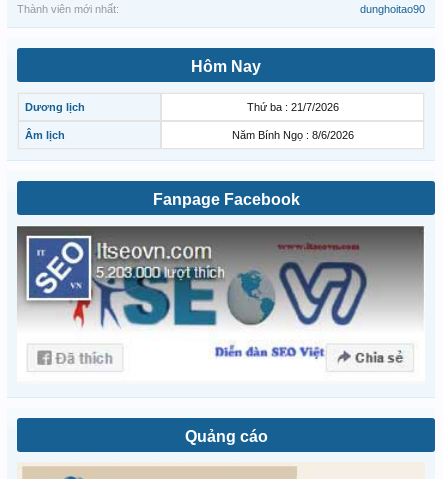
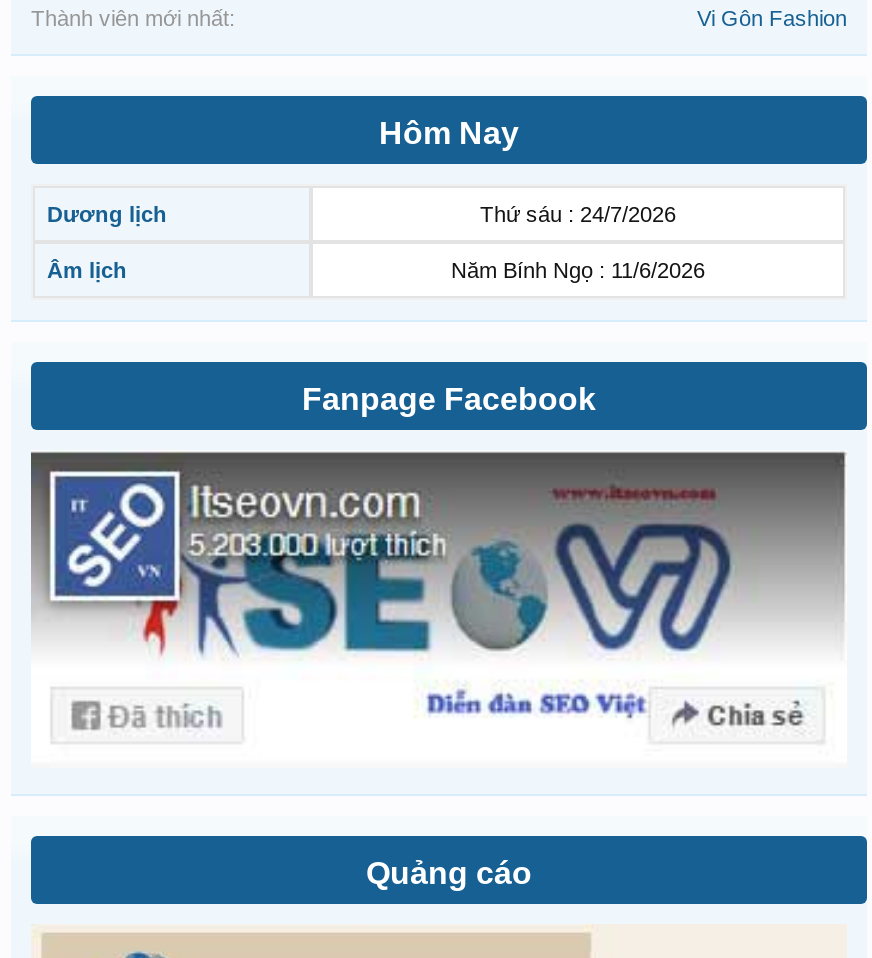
[360,3,425,15] dunghoitao90 -> [697,6,847,30] Vi Gôn Fashion
[246,101,338,113] Thứ ba : 21/7/2026 -> [480,202,676,226] Thứ sáu : 24/7/2026
[231,129,353,141] Năm Bính Ngọ : 8/6/2026 -> [451,258,705,282] Năm Bính Ngọ : 11/6/2026

